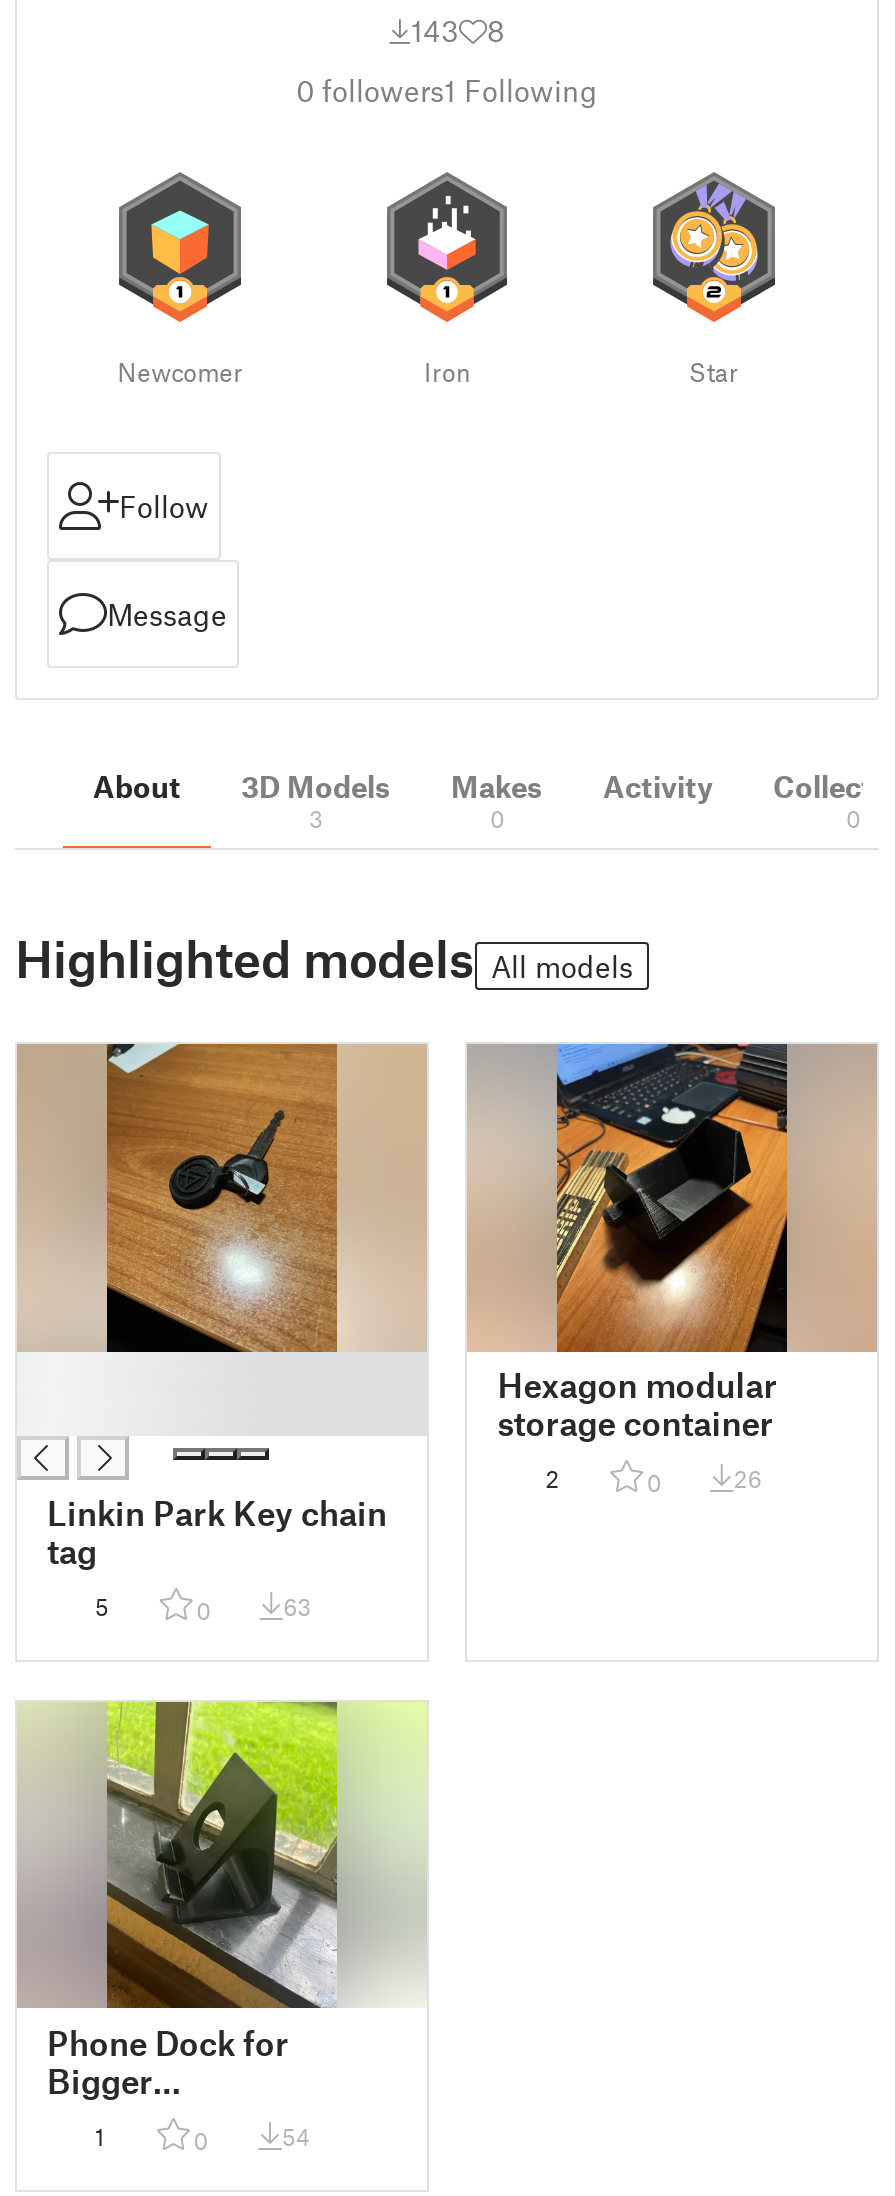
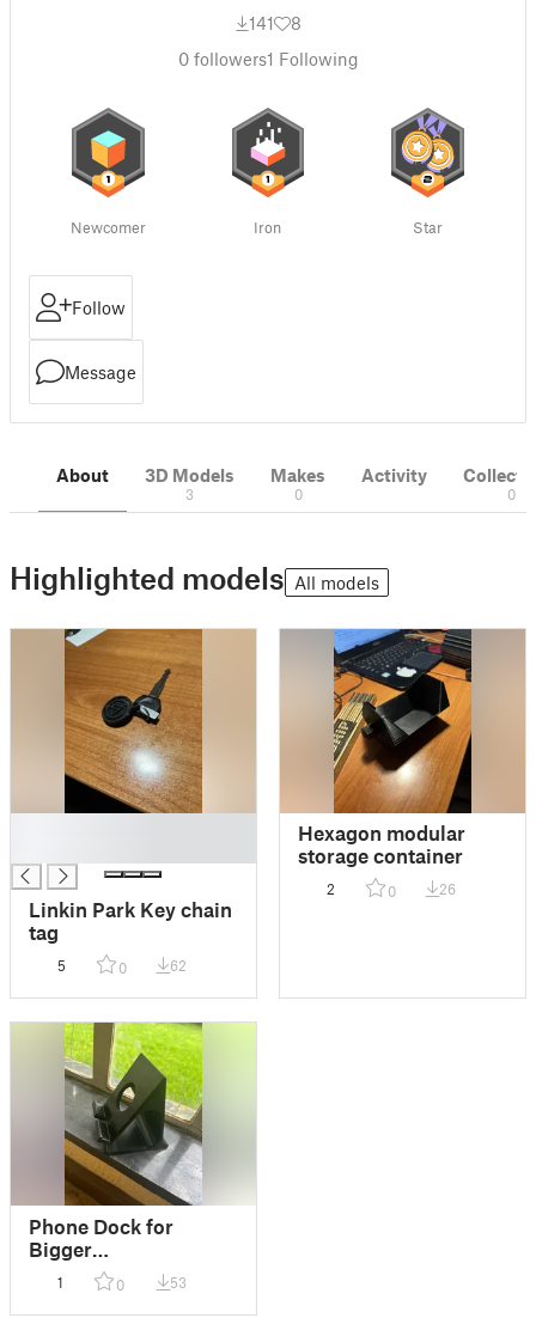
[411,12,505,48] 143 8 -> [248,12,301,33] 141 8
[283,1592,311,1620] 63 -> [170,957,187,974] 62
[282,2122,310,2150] 54 -> [169,1274,186,1290] 53

